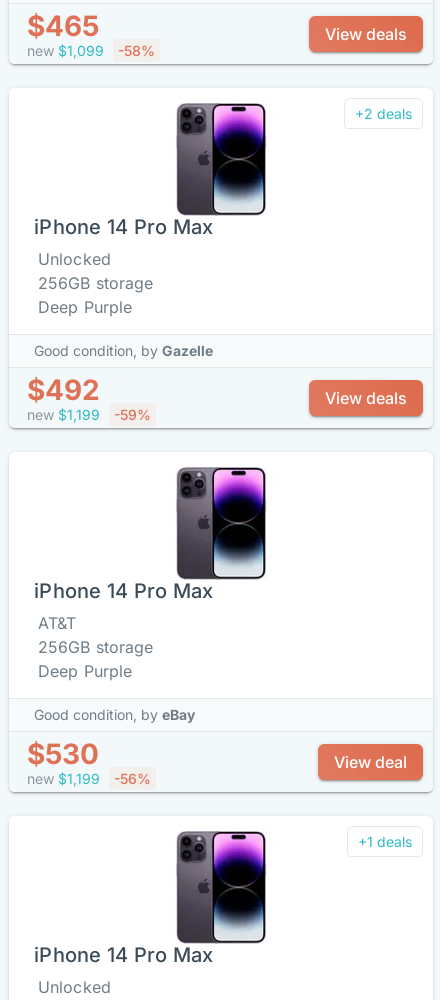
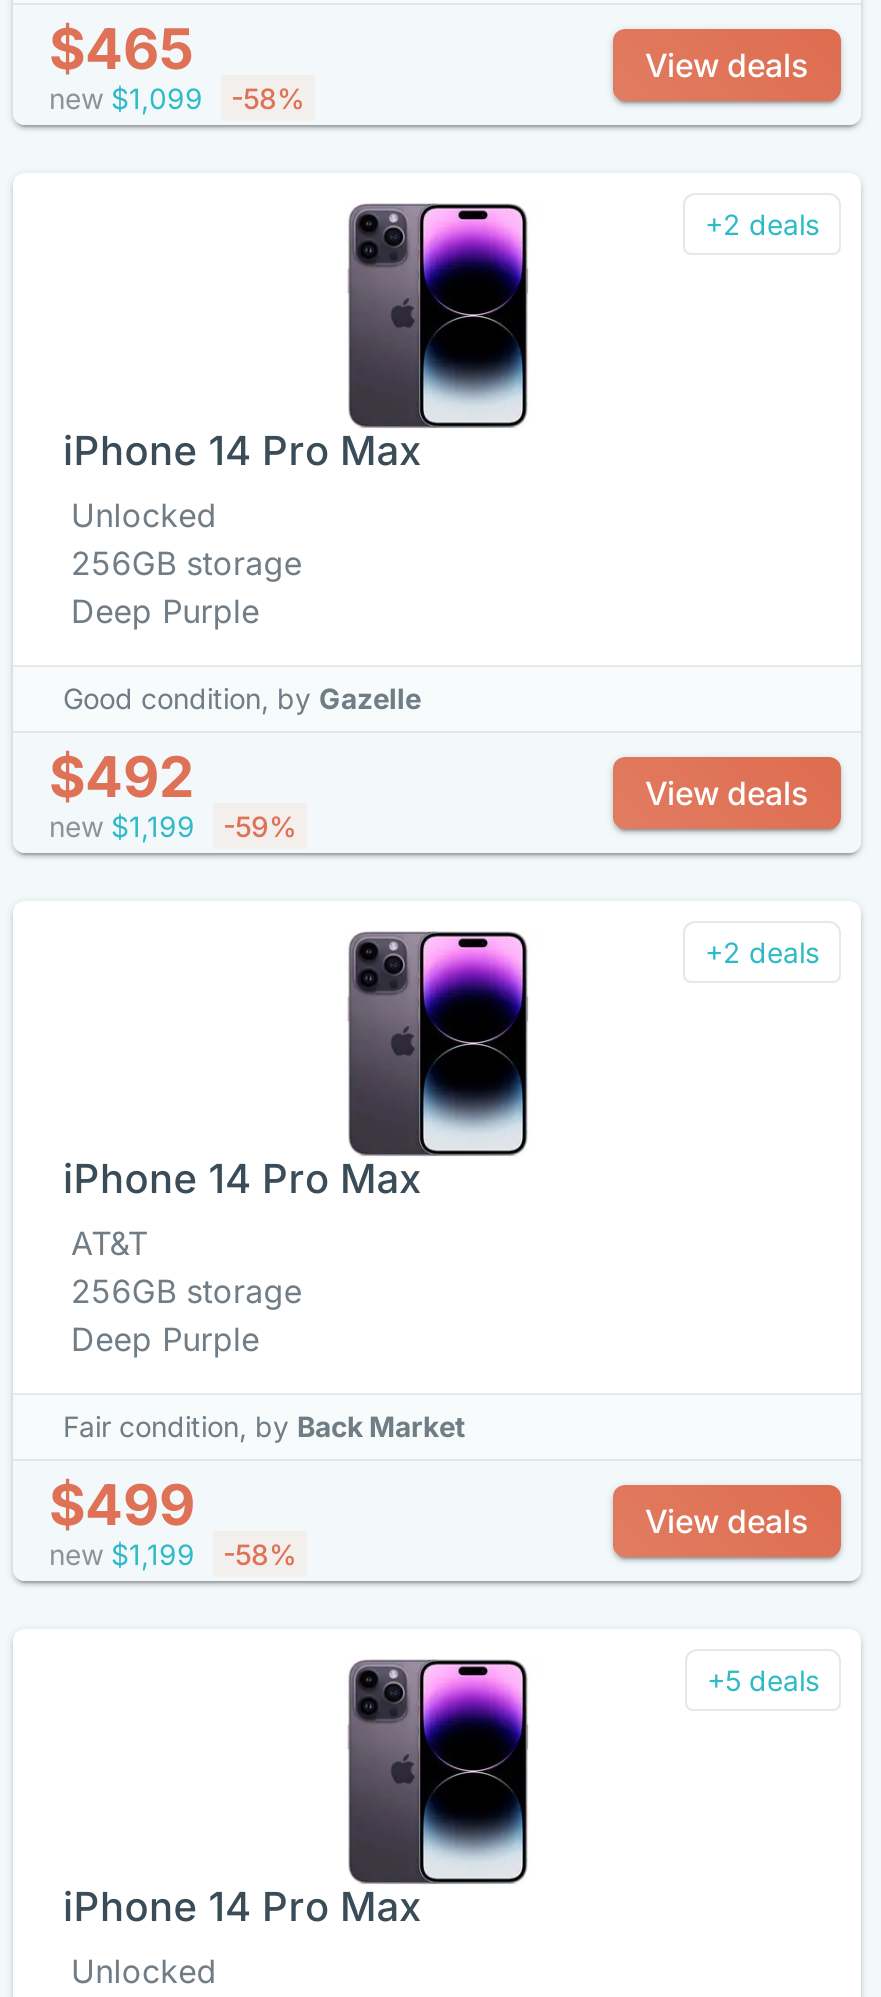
none -> [705,935,819,969] +2 deals
[27,706,195,771] Good condition, by eBay | $530 -> [49,1409,465,1539] Fair condition, by Back Market | $499
[334,752,407,772] View deal -> [645,1501,809,1541] View deals
[27,770,151,787] new $1,199 -56% -> [49,1537,297,1571] new $1,199 -58%
[358,833,412,850] +1 deals -> [707,1663,819,1697] +5 deals

